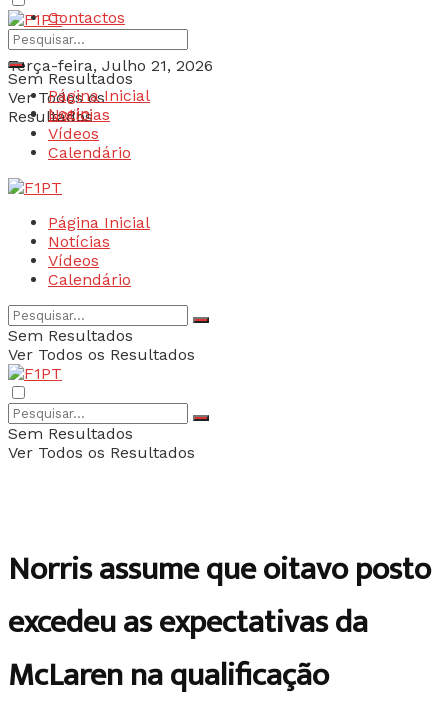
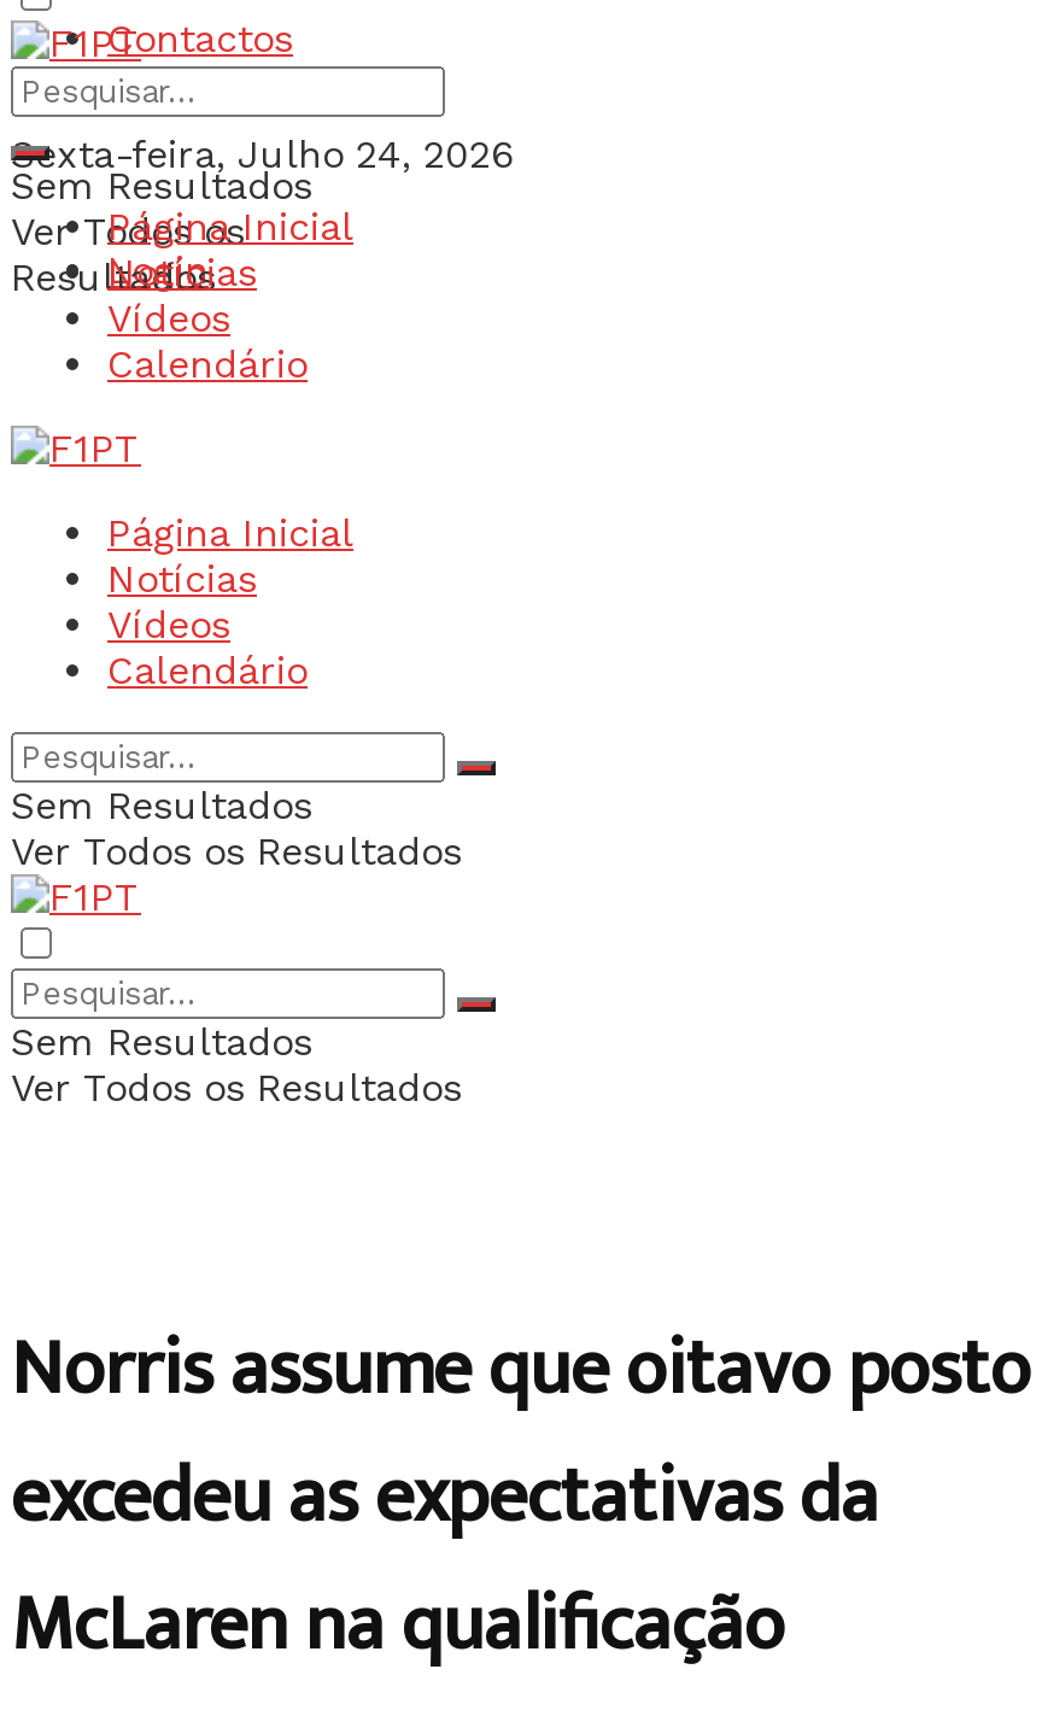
[8,56,213,75] Terça-feira, Julho 21, 2026 -> [11,131,513,177] Sexta-feira, Julho 24, 2026

